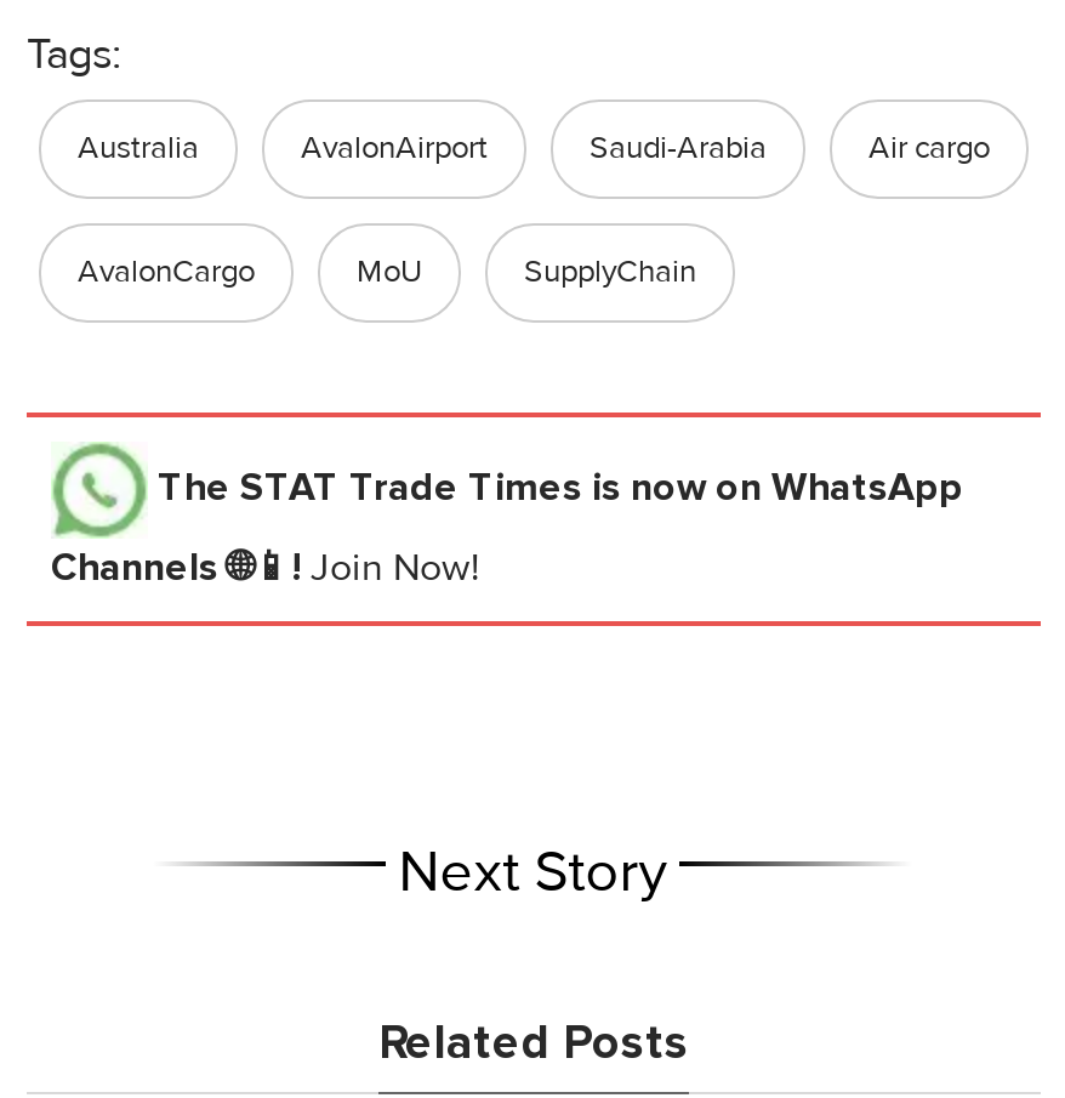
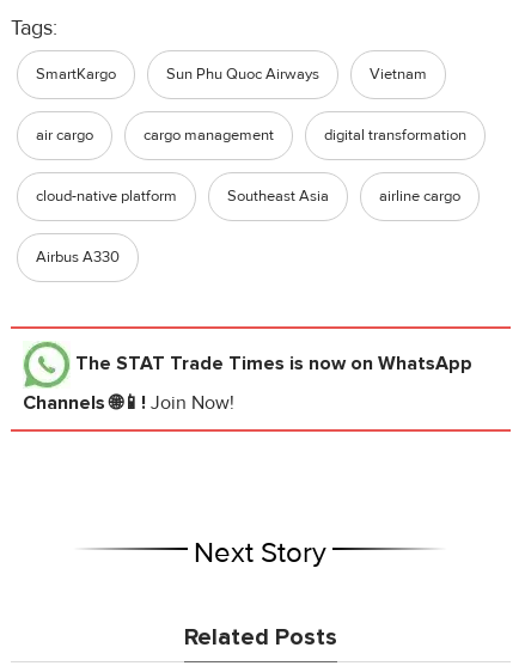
[78,128,990,290] Australia | AvalonAirport | Saudi-Arabia | Air cargo | AvalonCargo | MoU | SupplyChain -> [36,64,466,266] SmartKargo | Sun Phu Quoc Airways | Vietnam | air cargo | cargo management | digital transformation | cloud-native platform | Southeast Asia | airline cargo | Airbus A330

